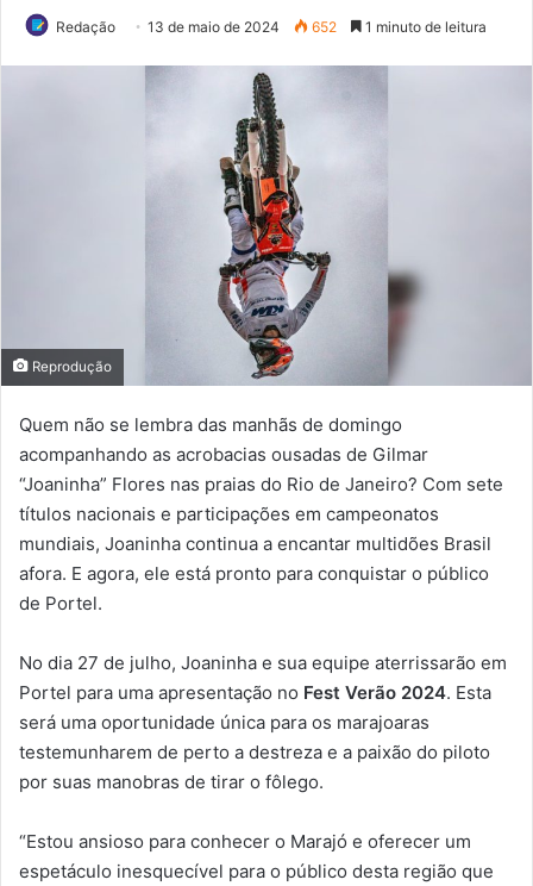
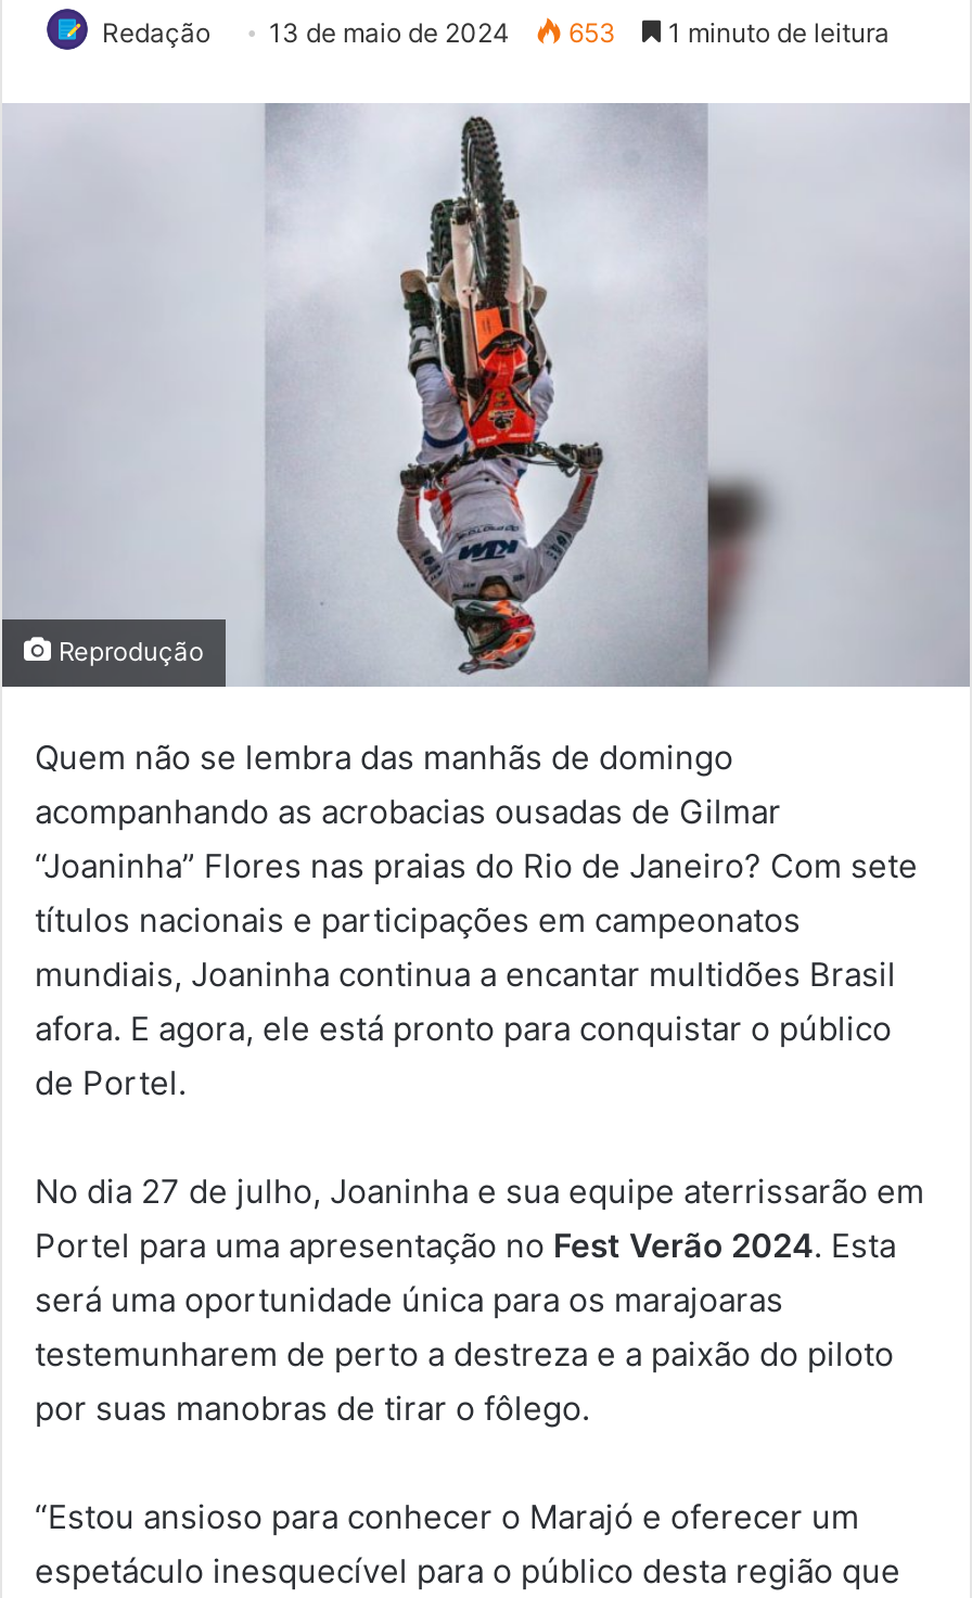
[56,18,487,36] Redação 13 de maio de 2024 652 1 minuto de leitura -> [102,16,890,49] Redação 13 de maio de 2024 653 1 minuto de leitura

